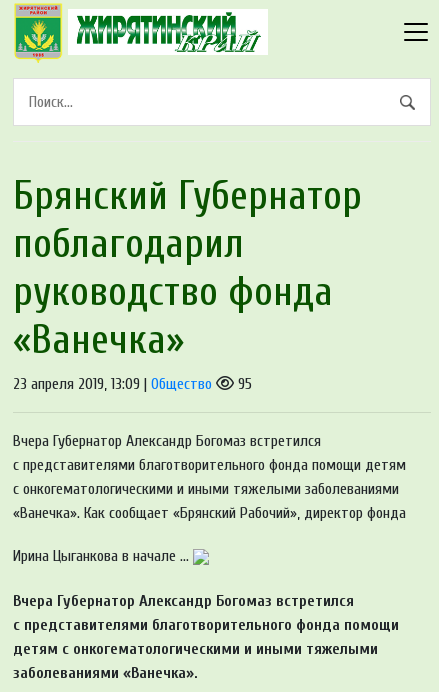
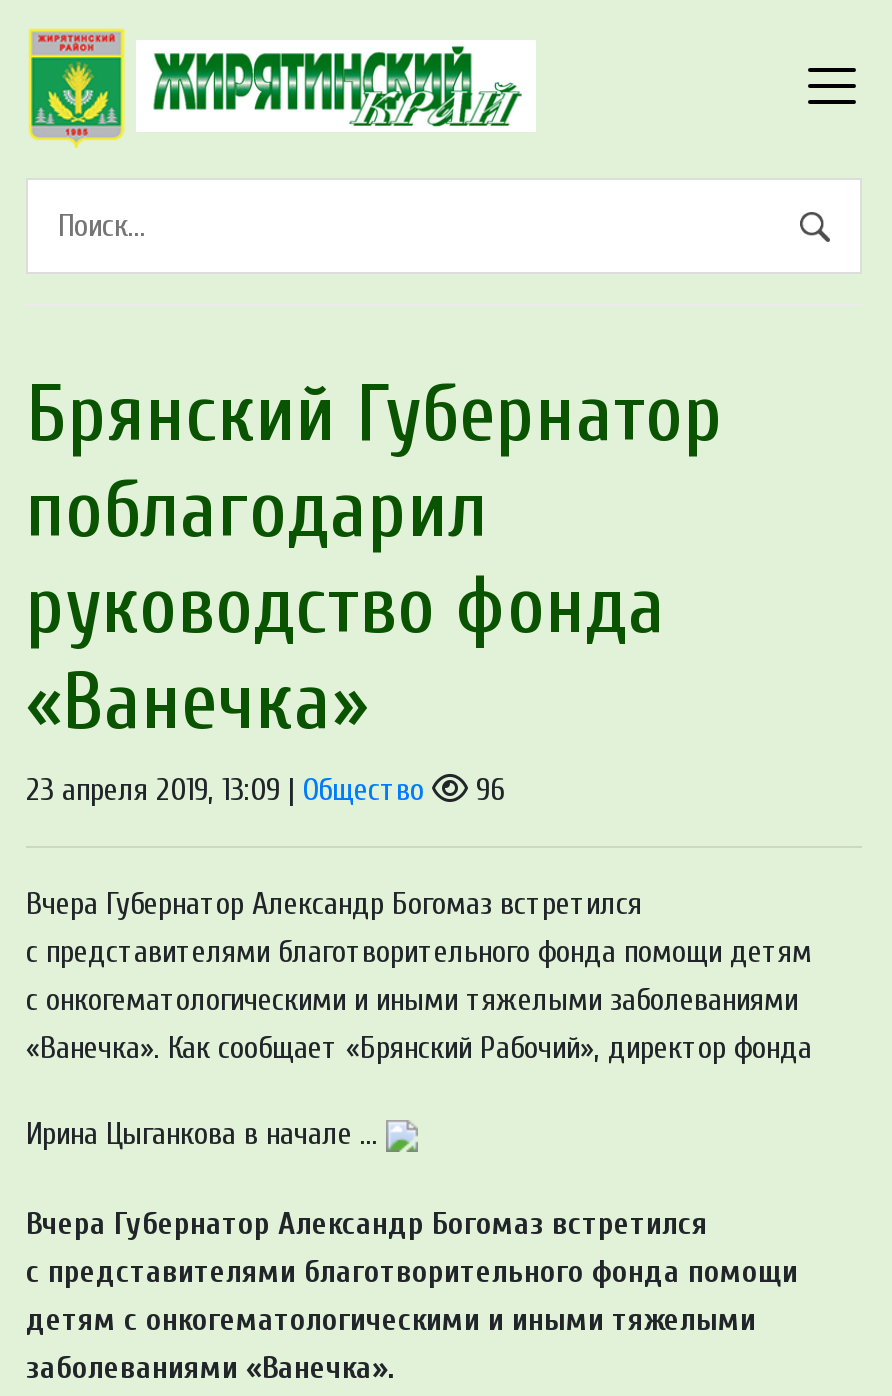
[234,375,252,393] 95 -> [468,772,504,808] 96

